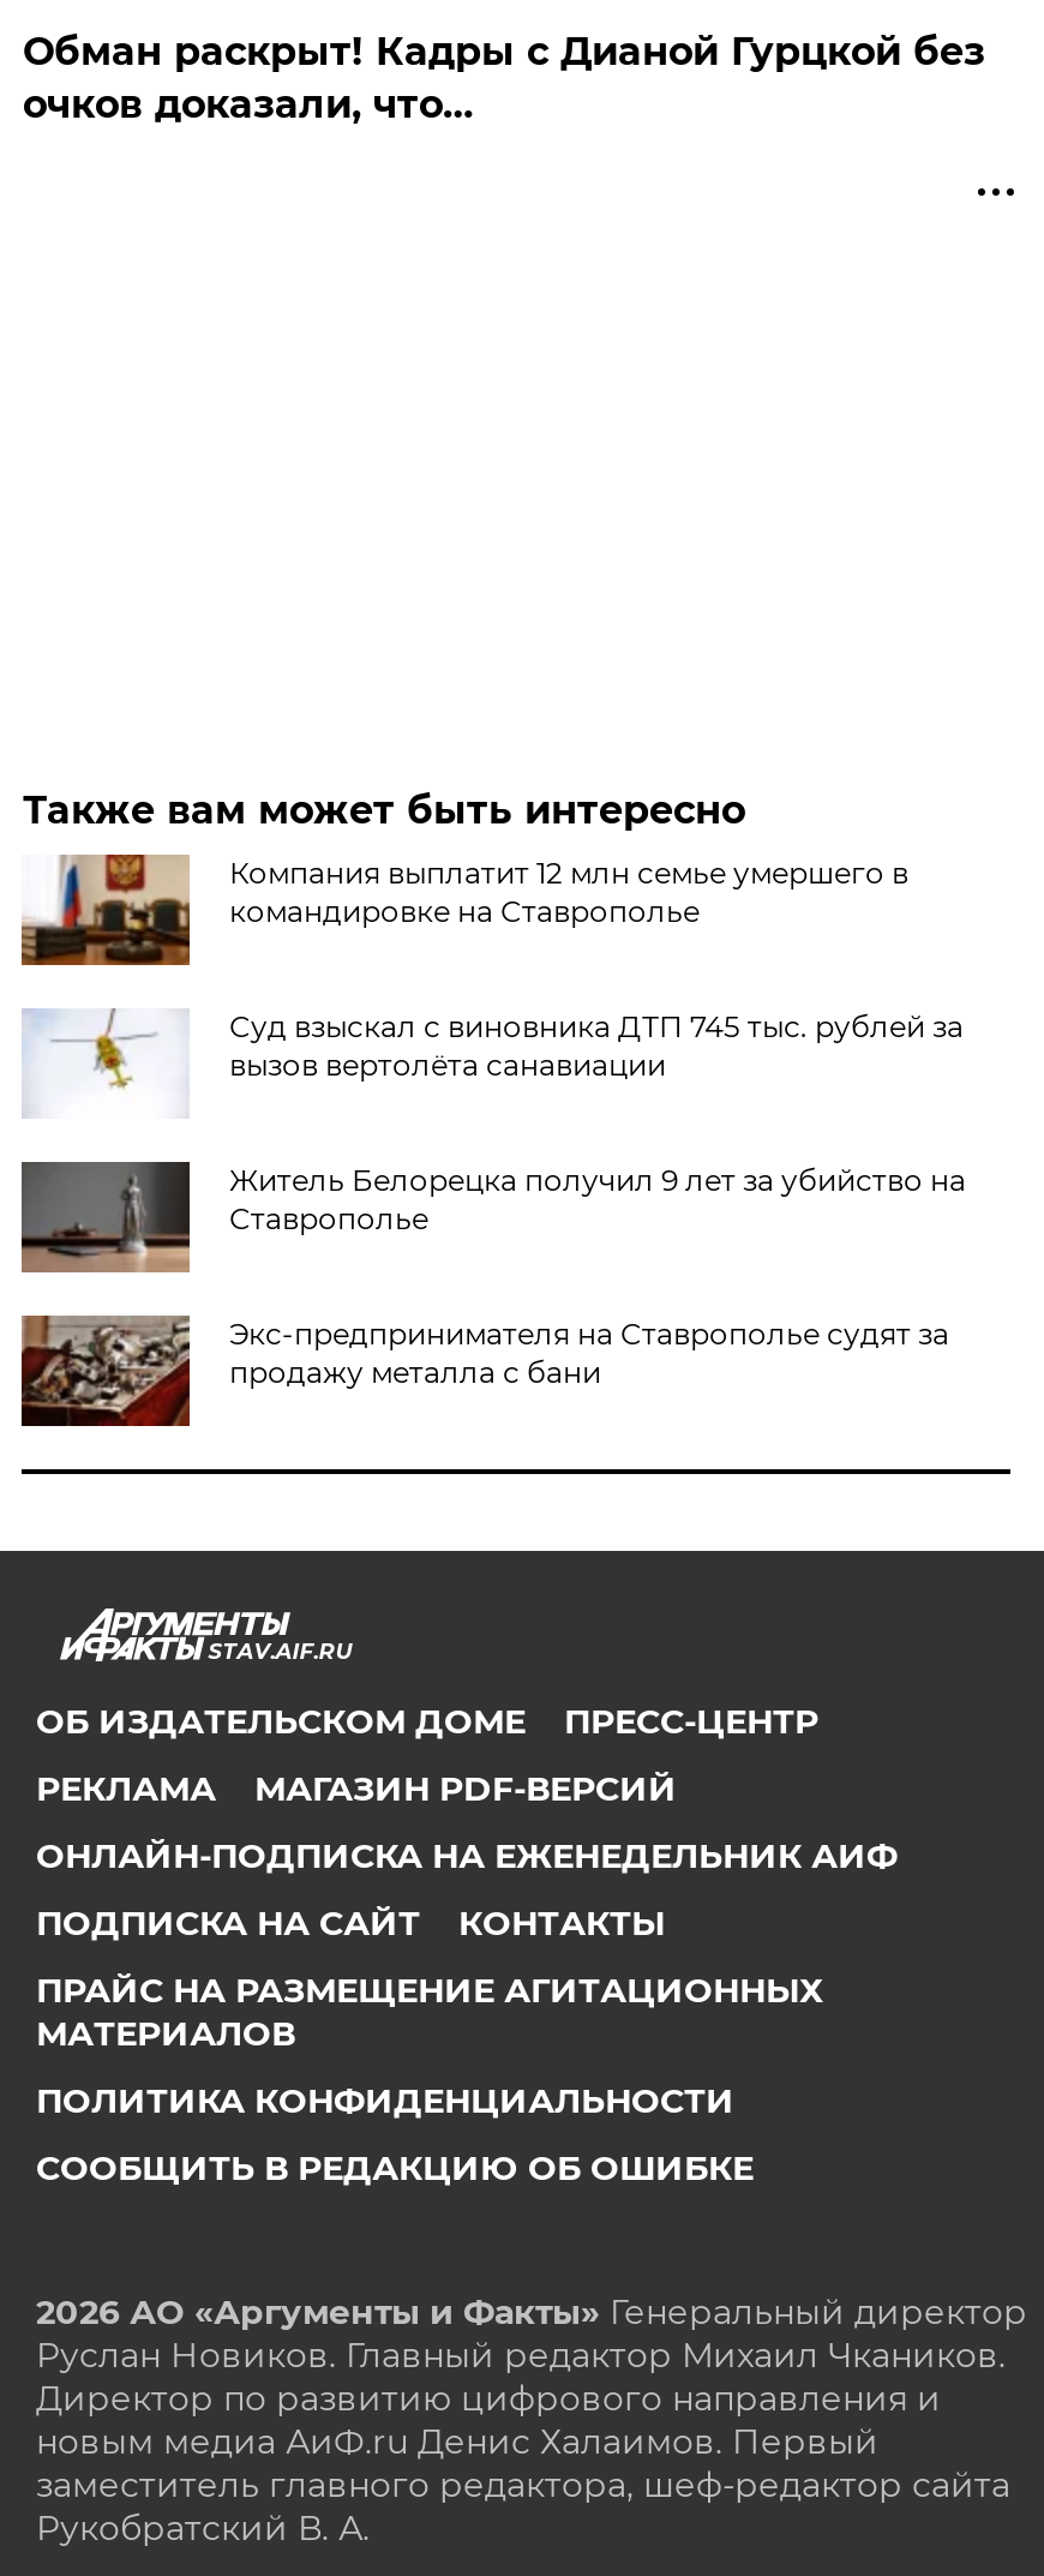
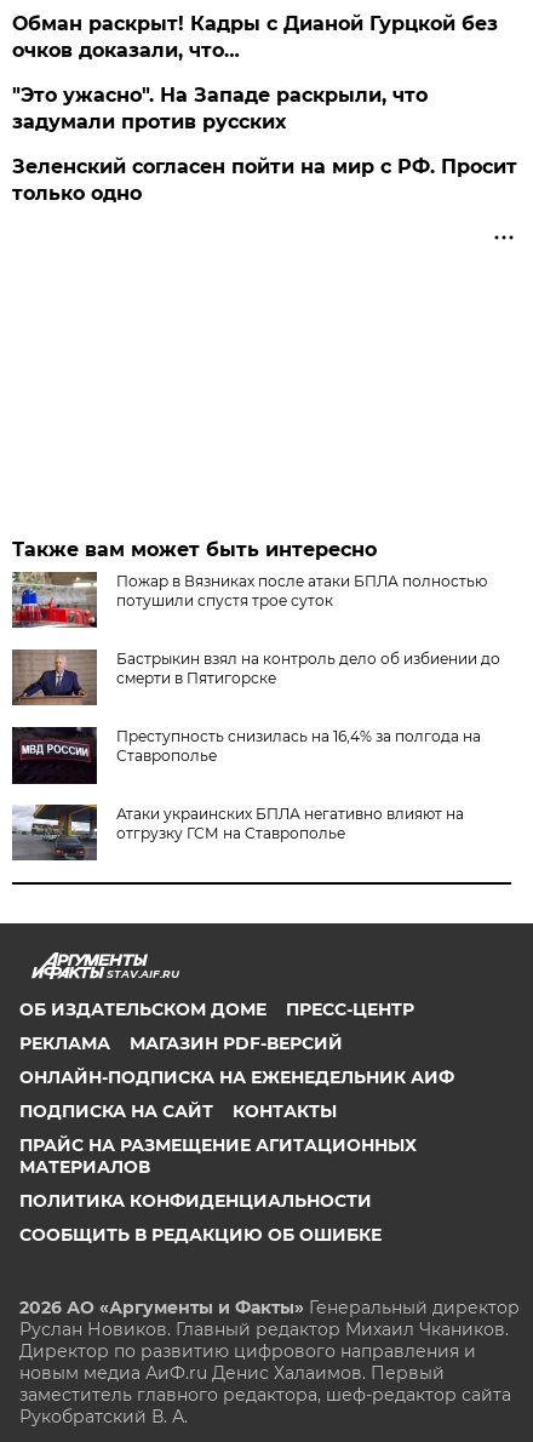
none -> [13,83,518,205] "Это ужасно". На Западе раскрыли, что | задумали против русских | Зеленский согласен пойти на мир с РФ. Просит | только одно
[22,854,908,968] [image] | Компания выплатит 12 млн семье умершего в | командировке на Ставрополье -> [11,571,487,629] [image] | Пожар в Вязниках после атаки БПЛА полностью | потушили спустя трое суток
[22,1008,963,1119] [image] | Суд взыскал с виновника ДТП 745 тыс. рублей за | вызов вертолёта санавиации -> [11,648,501,706] [image] | Бастрыкин взял на контроль дело об избиении до | смерти в Пятигорске
[19,1160,966,1275] [image] | Житель Белорецка получил 9 лет за убийство на -> [11,726,481,785] [image] | Преступность снизилась на 16,4% за полгода на
[19,1313,949,1428] [image] | Экс-предпринимателя на Ставрополье судят за | продажу металла с бани -> [11,804,464,862] [image] | Атаки украинских БПЛА негативно влияют на | отгрузку ГСМ на Ставрополье

